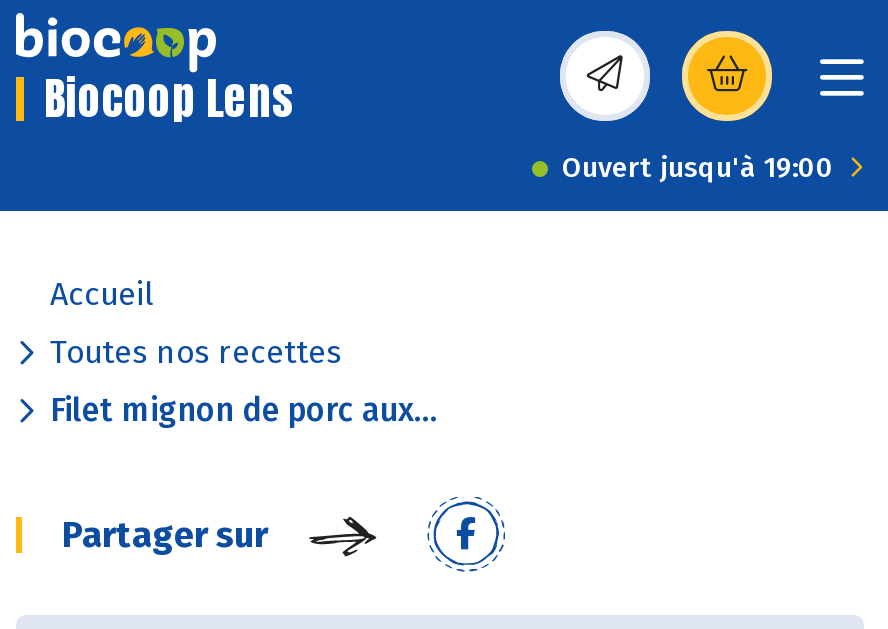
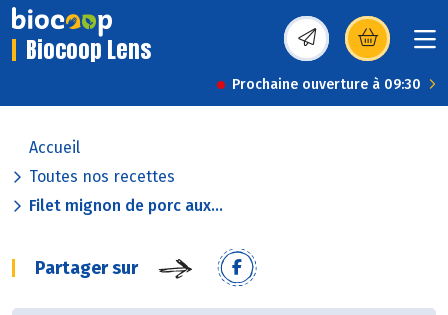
[562,151,834,185] Ouvert jusqu'à 19:00 -> [232,76,421,93] Prochaine ouverture à 09:30

